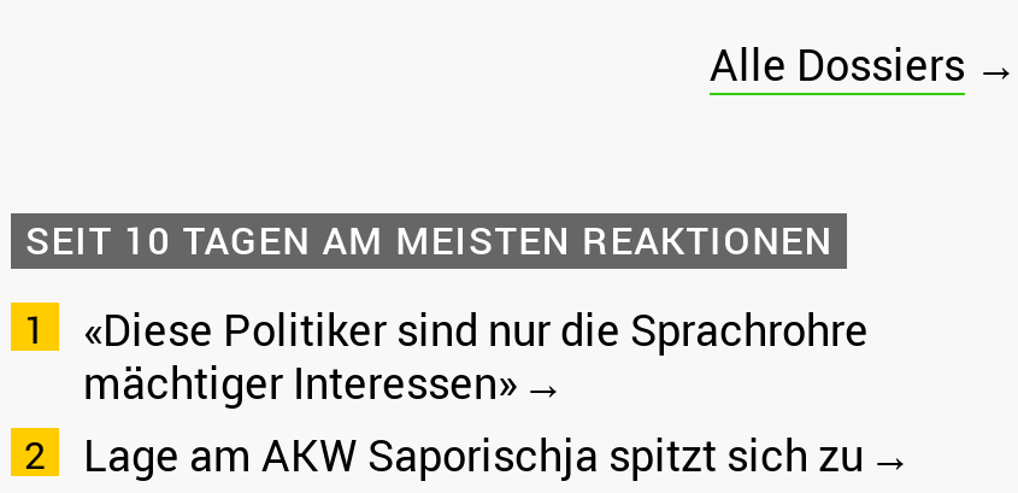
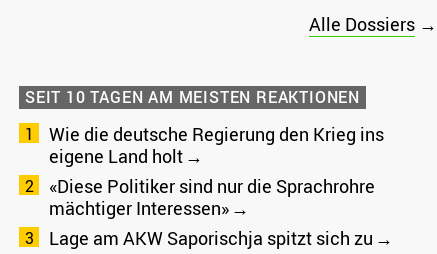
none -> [49,121,384,167] Wie die deutsche Regierung den Krieg ins | eigene Land holt

